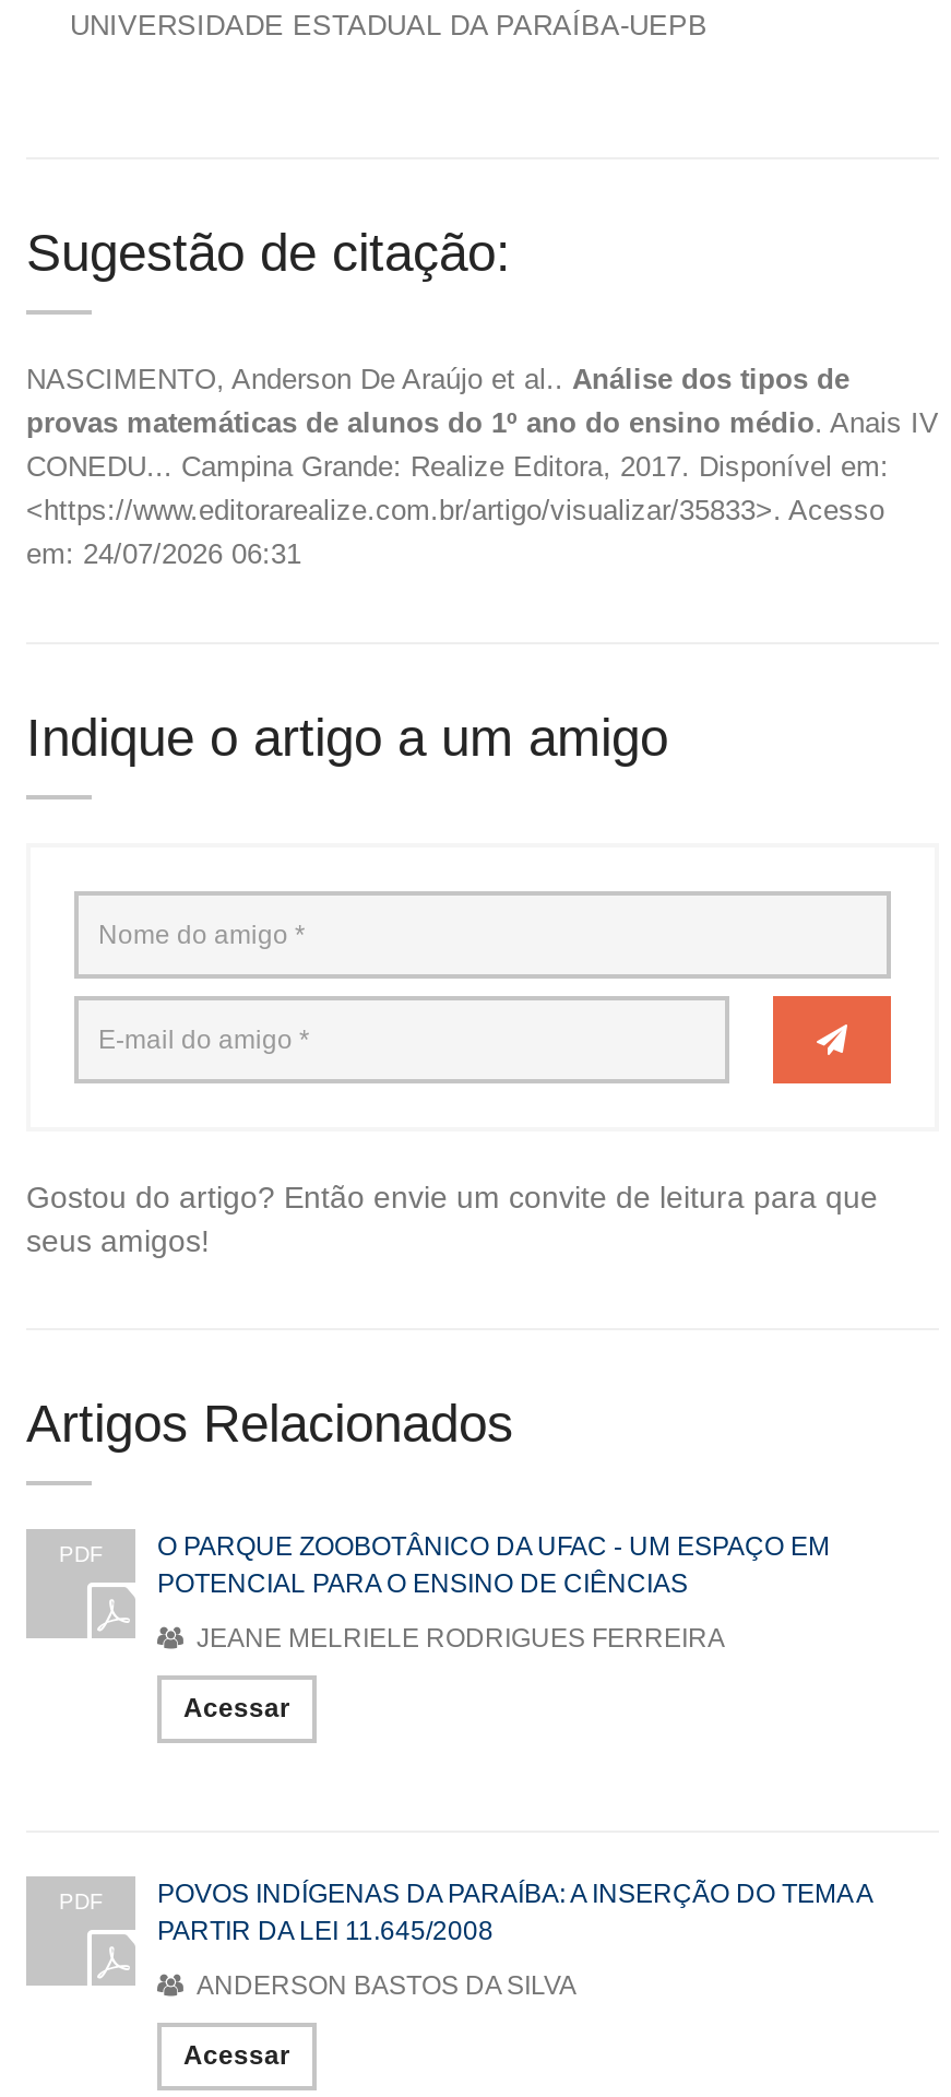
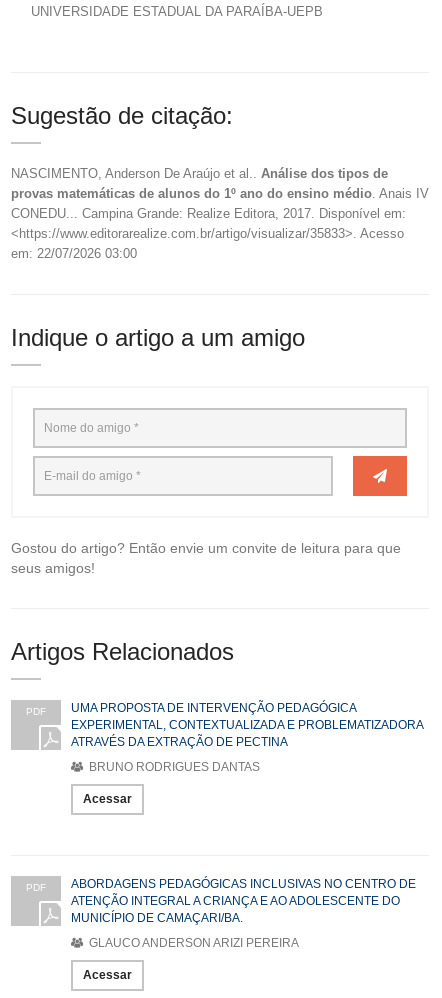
[26,537,301,570] em: 24/07/2026 06:31 -> [11,246,137,261] em: 22/07/2026 03:00
[157,1531,830,1599] O PARQUE ZOOBOTÂNICO DA UFAC - UM ESPAÇO EM | POTENCIAL PARA O ENSINO DE CIÊNCIAS -> [71,701,423,749] UMA PROPOSTA DE INTERVENÇÃO PEDAGÓGICA | EXPERIMENTAL, CONTEXTUALIZADA E PROBLEMATIZADORA | ATRAVÉS DA EXTRAÇÃO DE PECTINA
[190,1623,725,1653] JEANE MELRIELE RODRIGUES FERREIRA -> [86,760,260,774] BRUNO RODRIGUES DANTAS
[157,1878,871,1946] POVOS INDÍGENAS DA PARAÍBA: A INSERÇÃO DO TEMA A | PARTIR DA LEI 11.645/2008 -> [71,877,416,925] ABORDAGENS PEDAGÓGICAS INCLUSIVAS NO CENTRO DE | ATENÇÃO INTEGRAL A CRIANÇA E AO ADOLESCENTE DO | MUNICÍPIO DE CAMAÇARI/BA.
[190,1970,576,2001] ANDERSON BASTOS DA SILVA -> [86,936,299,950] GLAUCO ANDERSON ARIZI PEREIRA

